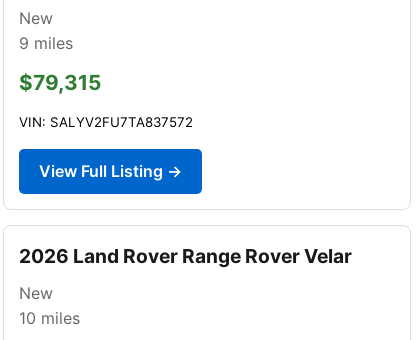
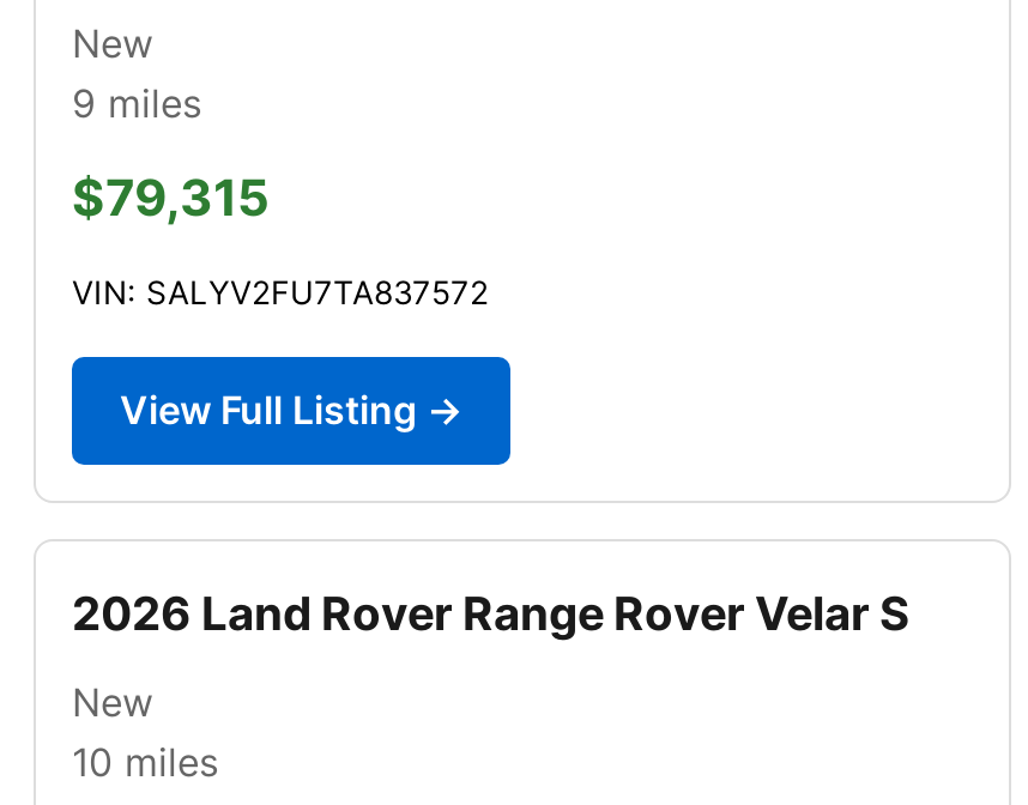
[19,244,352,268] 2026 Land Rover Range Rover Velar -> [72,584,911,642] 2026 Land Rover Range Rover Velar S

